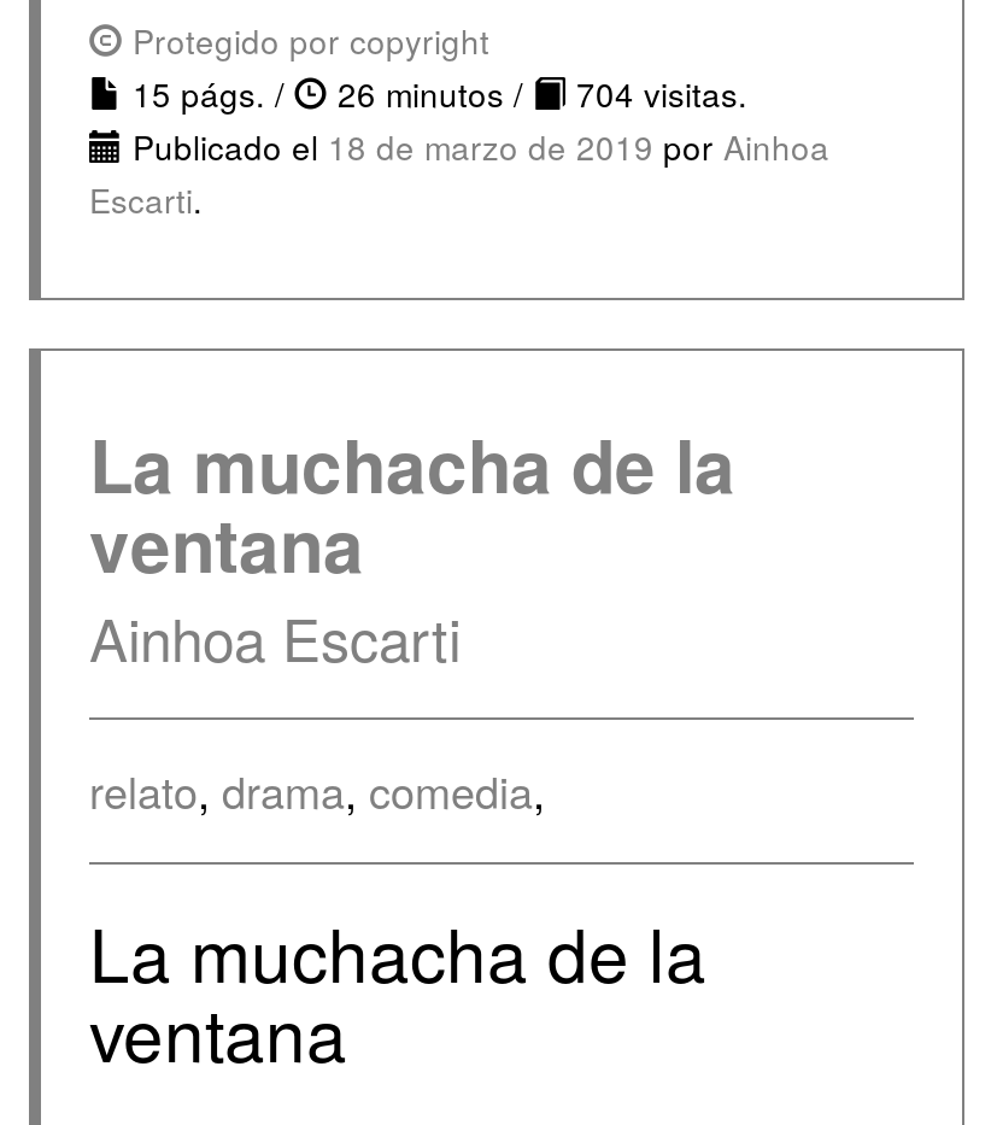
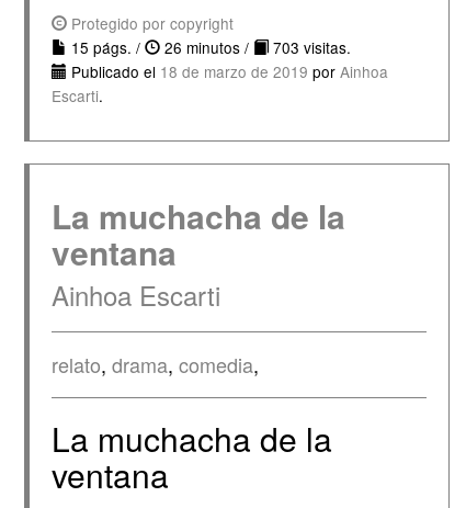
[123,69,747,117] 15 págs. / 26 minutos / 704 visitas. -> [67,36,351,58] 15 págs. / 26 minutos / 703 visitas.

